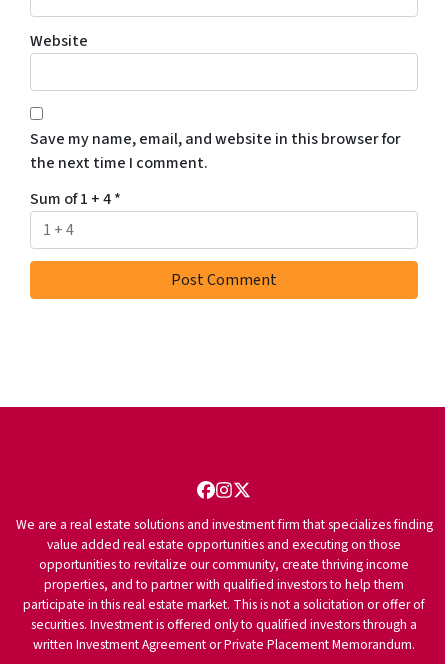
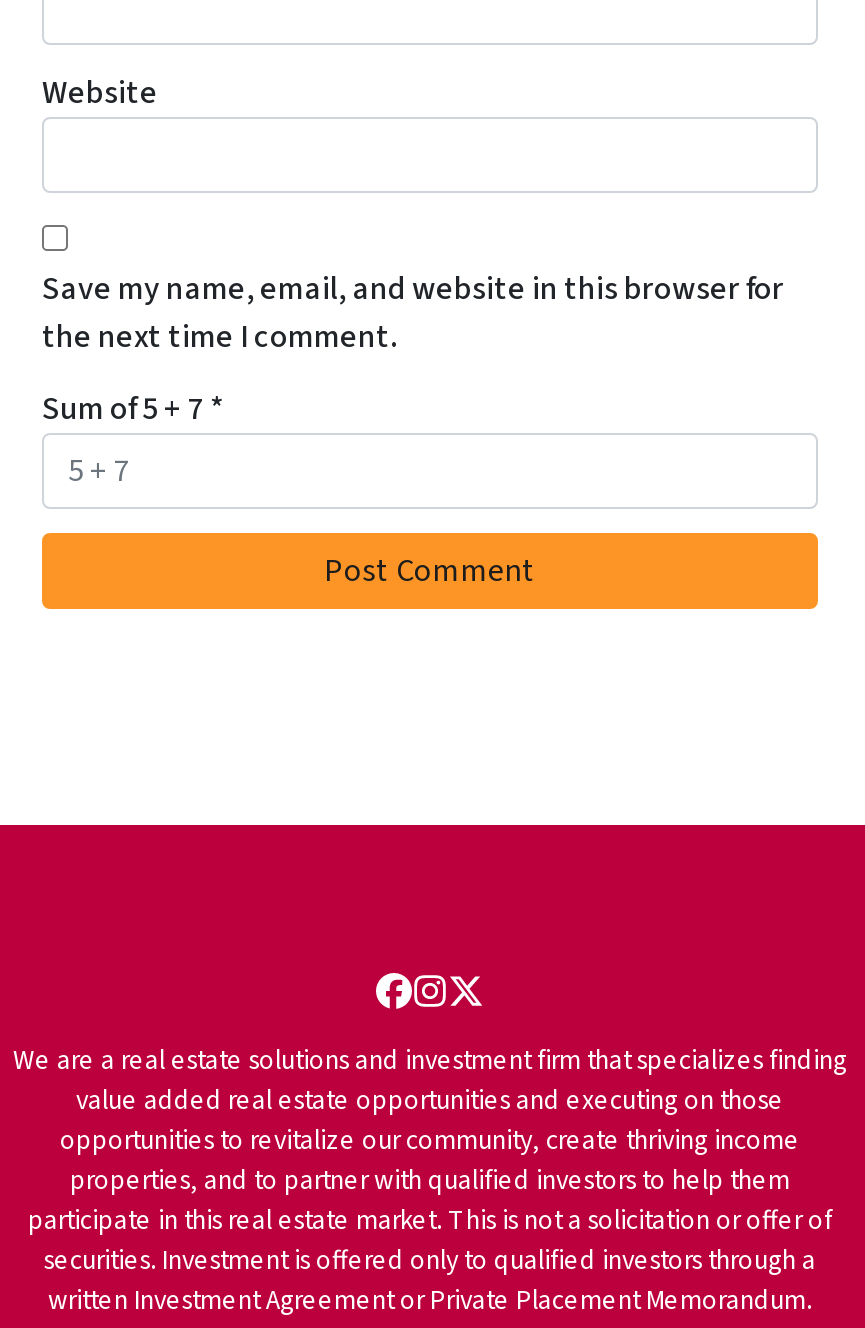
[30,188,121,210] Sum of 1 + 4 * -> [42,387,224,431] Sum of 5 + 7 *

